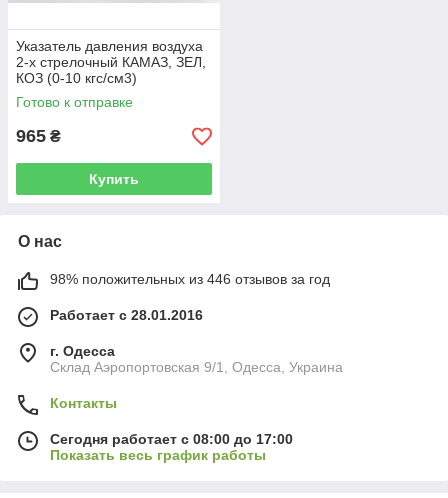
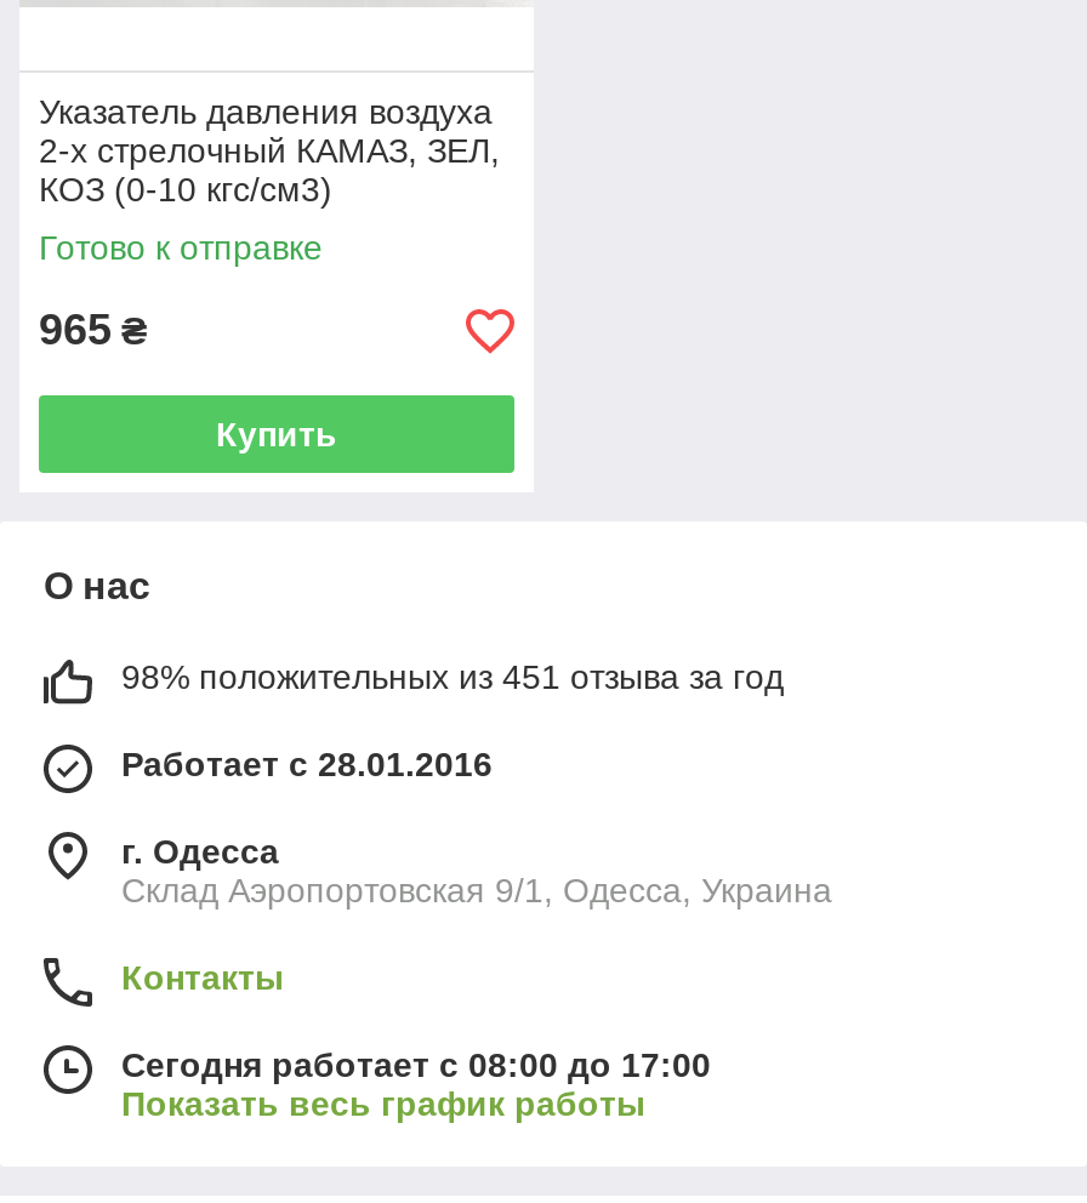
[50,271,330,287] 98% положительных из 446 отзывов за год -> [121,658,784,697] 98% положительных из 451 отзыва за год

